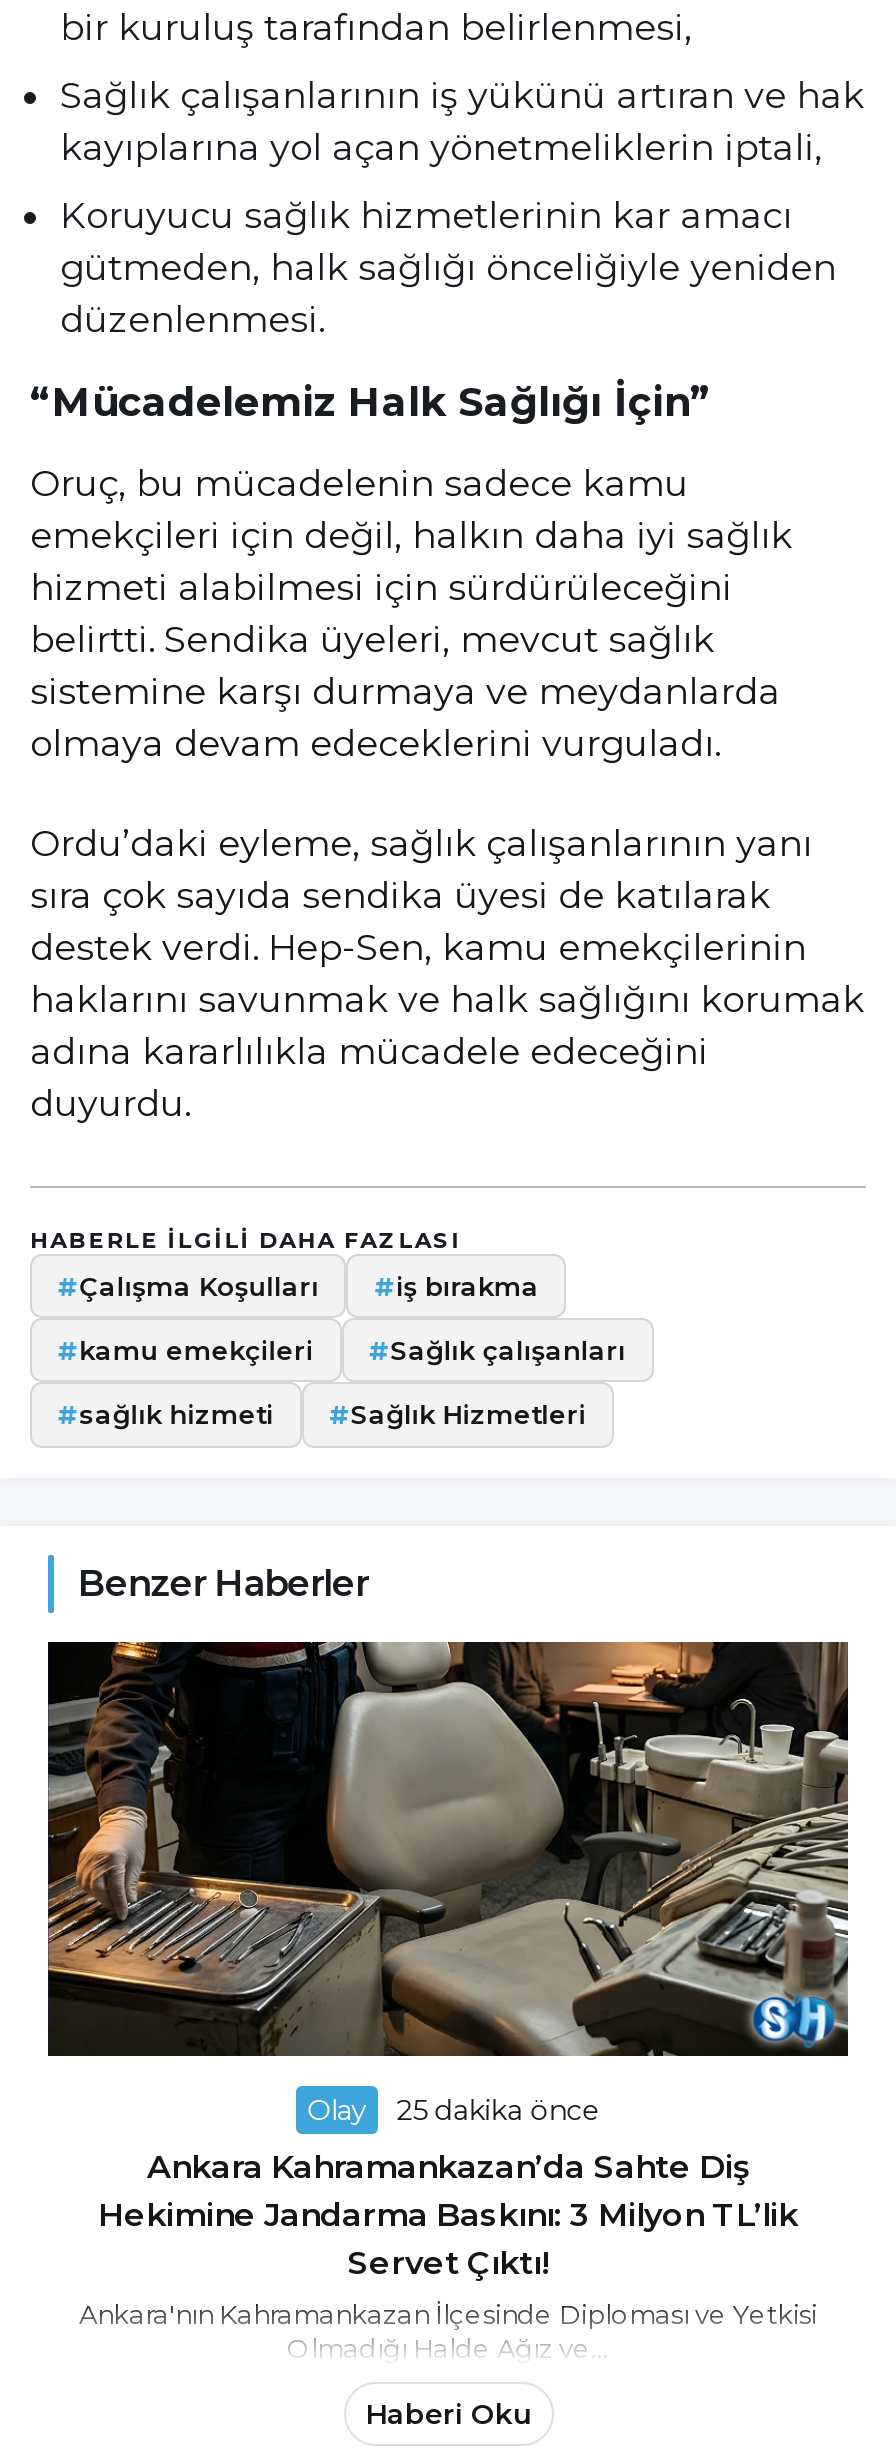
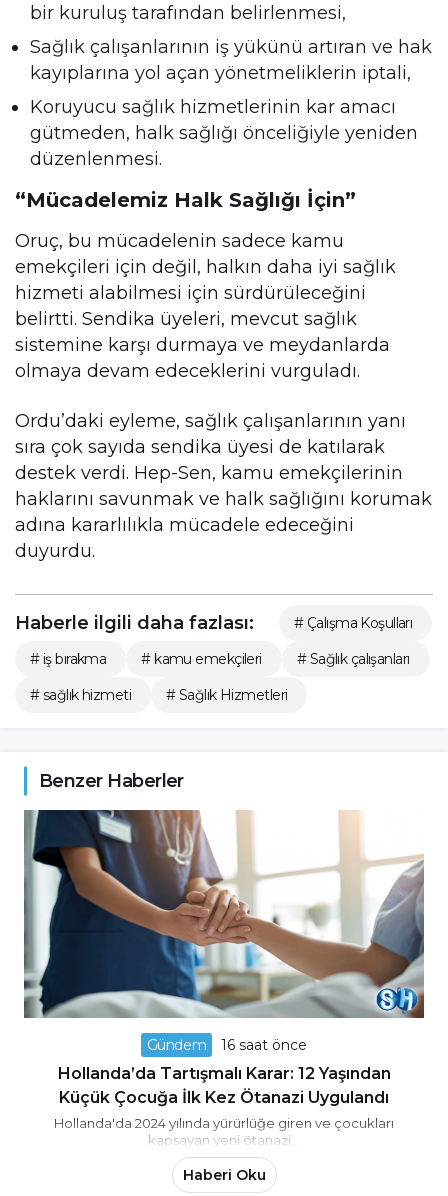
[30,1225,626,1430] HABERLE ILGILI DAHA FAZLASI | #Çalışma Koşulları | #iş bırakma | #kamu emekçileri | #Sağlık çalışanları | #sağlık hizmeti | #Sağlık Hizmetleri -> [15,612,412,704] Haberle ilgili daha fazlası: | # Çalışma Koşulları | # iş bırakma | # kamu emekçileri | # Sağlık çalışanları | # sağlık hizmeti | # Sağlık Hizmetleri
[48,1638,850,2128] [image] | Olay | 25 dakika önce -> [23,809,424,1054] [image] | Gündem | 16 saat önce
[79,2148,817,2364] Ankara Kahramankazan’da Sahte Diş | Hekimine Jandarma Baskını: 3 Milyon TL’lik | Servet Çıktı! | Ankara'nın Kahramankazan İlçesinde Diploması ve Yetkisi | Olmadığı Halde Ağız ve... -> [54,1064,394,1148] Hollanda’da Tartışmalı Karar: 12 Yaşından | Küçük Çocuğa İlk Kez Ötanazi Uygulandı | Hollanda'da 2024 yılında yürürlüğe giren ve çocukları | kapsayan yeni ötanazi...

